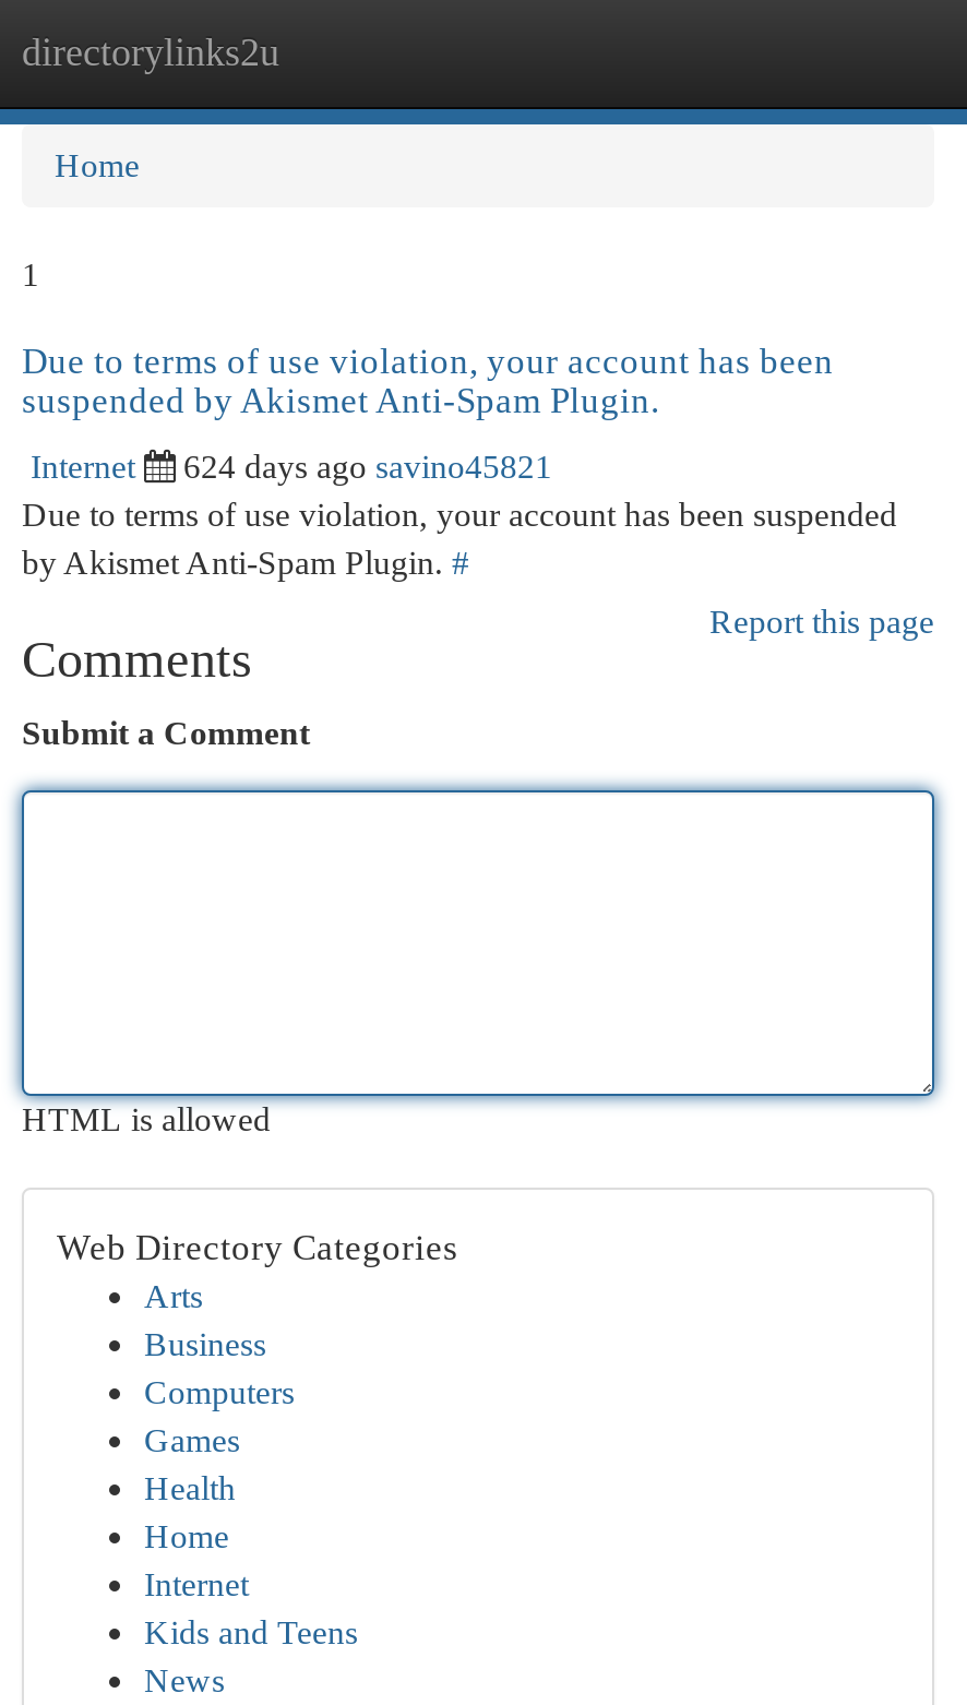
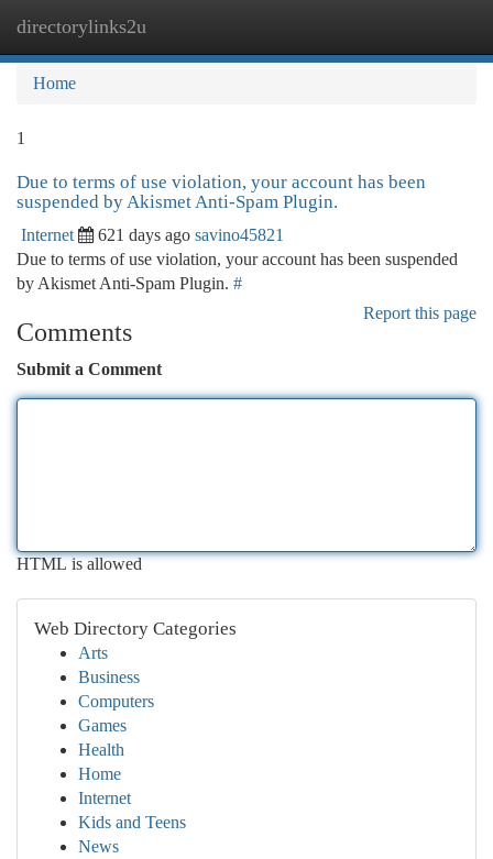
[183,448,552,485] 624 days ago savino45821 -> [98,225,284,244] 621 days ago savino45821

